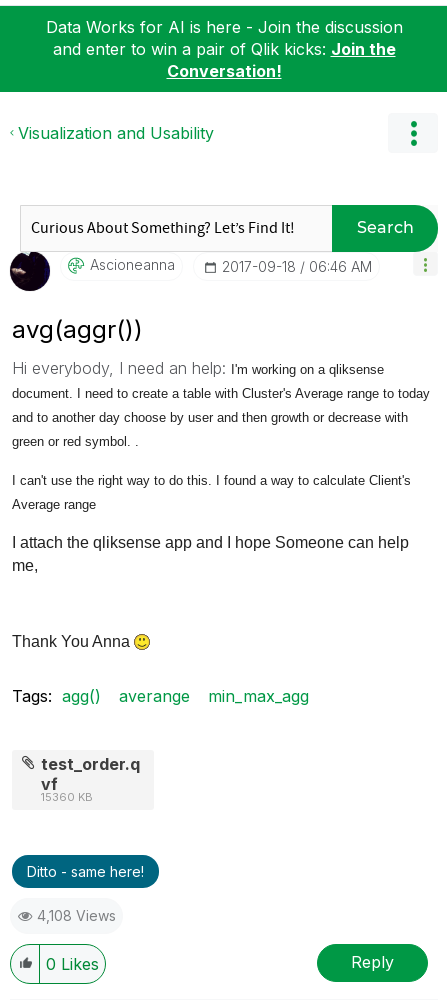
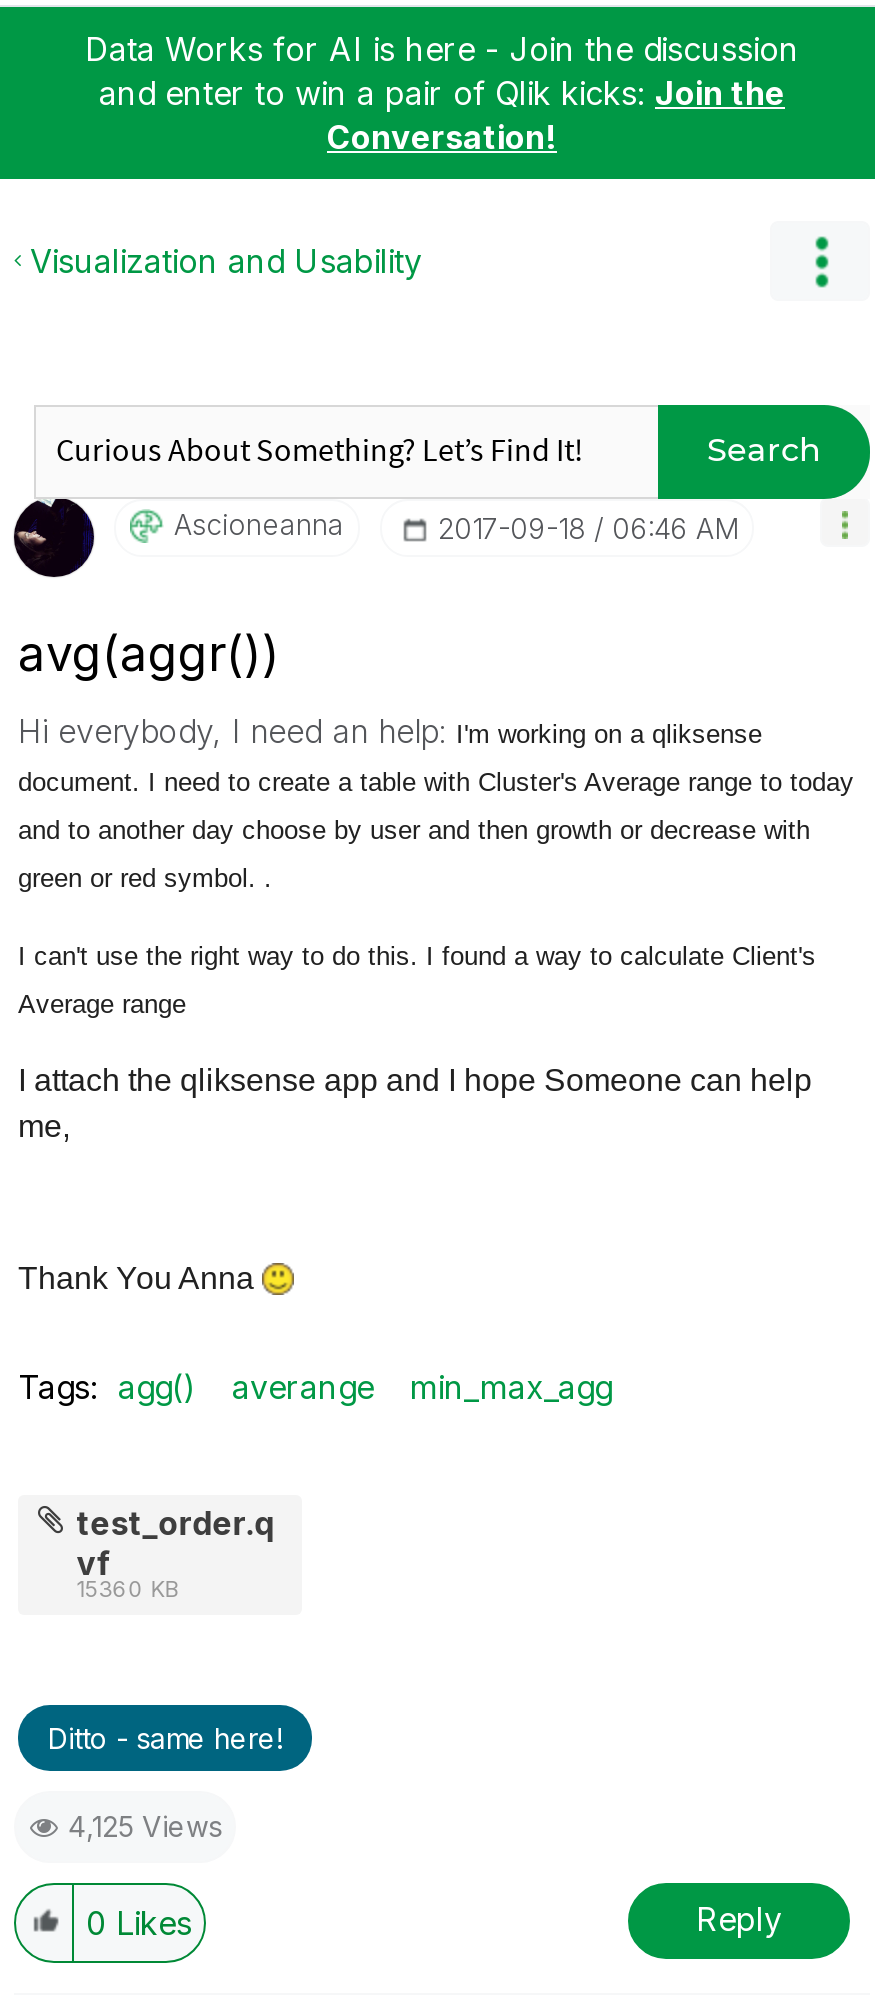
[37,906,116,923] 4,108 Views -> [68,1808,222,1842] 4,125 Views

